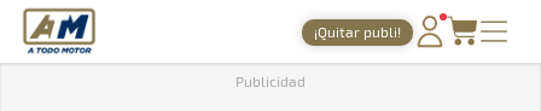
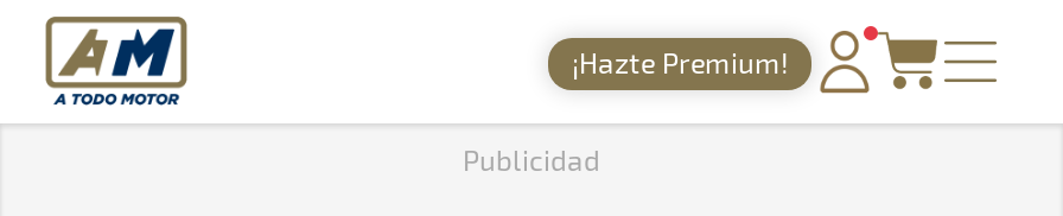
[314,23,401,40] ¡Quitar publi! -> [572,45,788,78] ¡Hazte Premium!

